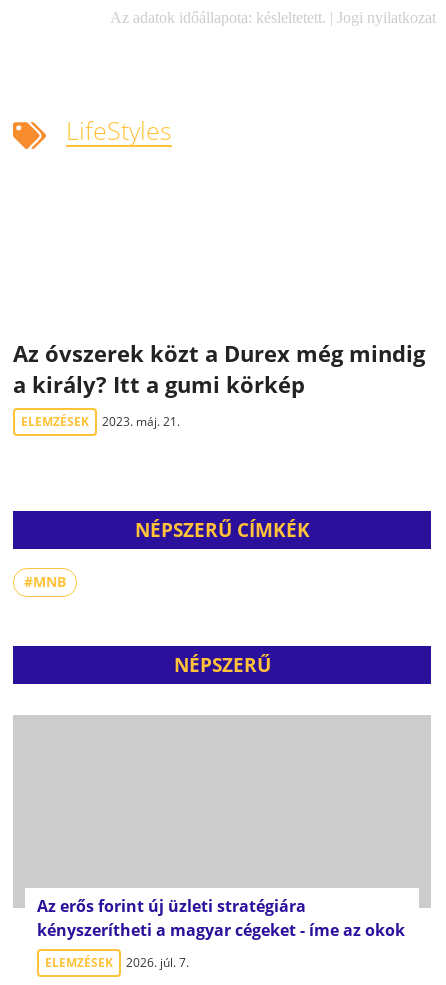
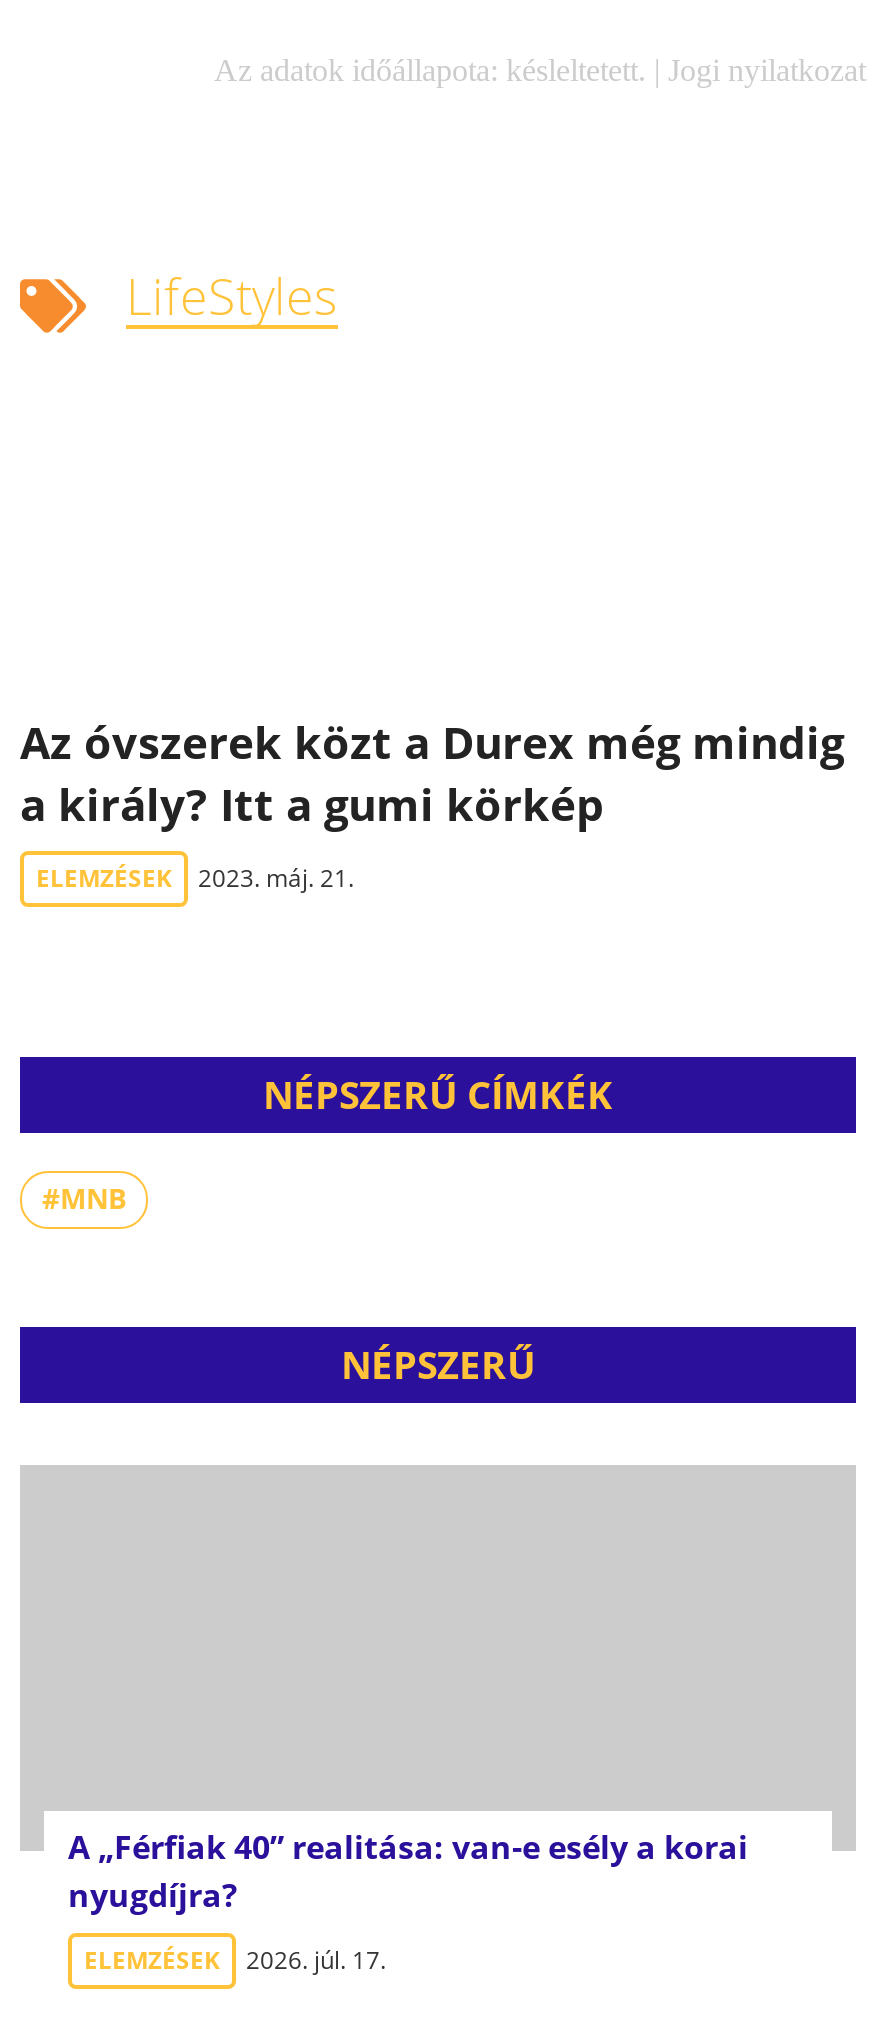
[37,895,405,941] Az erős forint új üzleti stratégiára | kényszerítheti a magyar cégeket - íme az okok -> [68,1825,748,1917] A „Férfiak 40” realitása: van-e esély a korai | nyugdíjra?
[45,954,189,971] ELEMZÉSEK 2026. júl. 7. -> [84,1943,386,1977] ELEMZÉSEK 2026. júl. 17.

